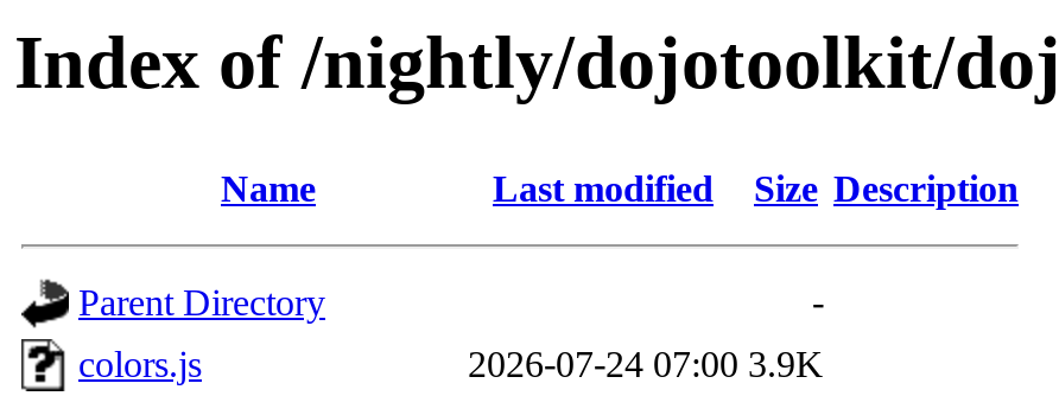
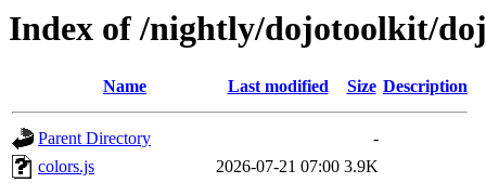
[468,345,824,385] 2026-07-24 07:00 3.9K -> [216,157,379,176] 2026-07-21 07:00 3.9K

